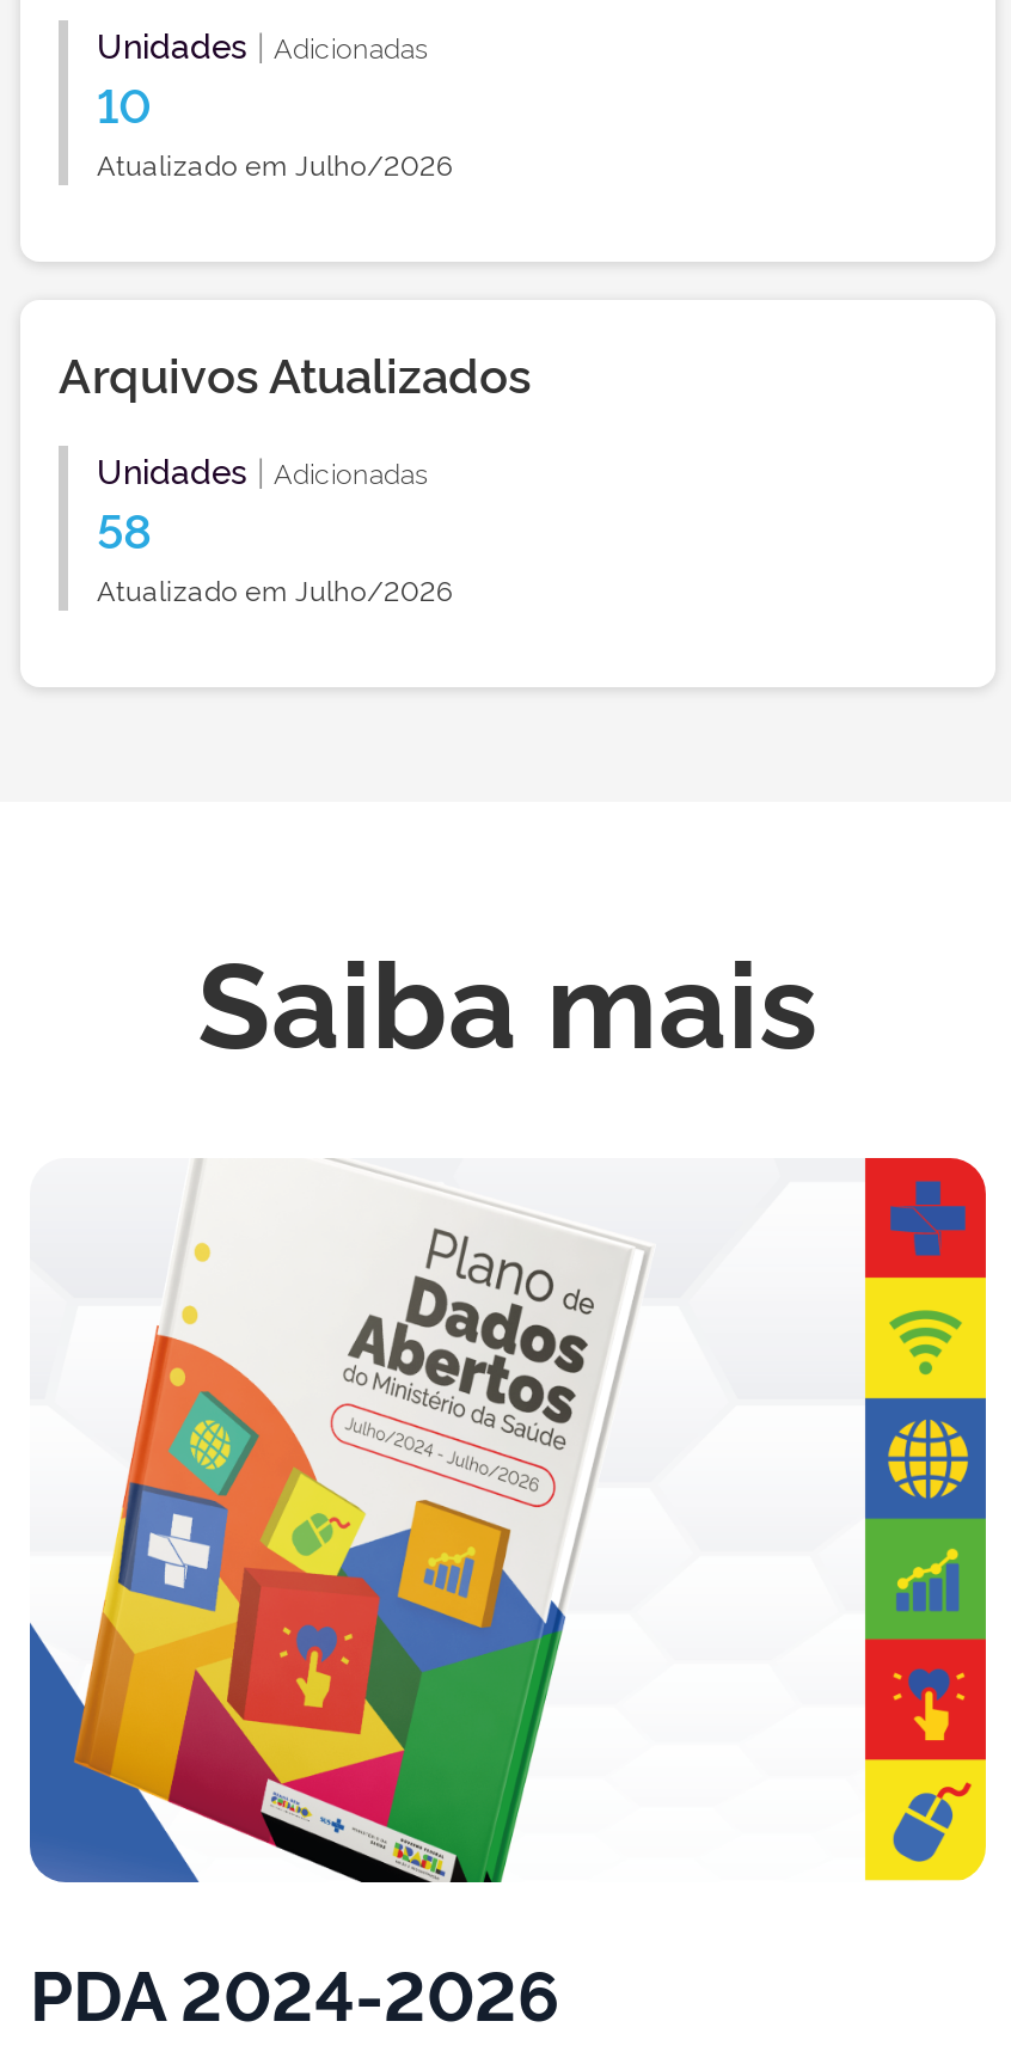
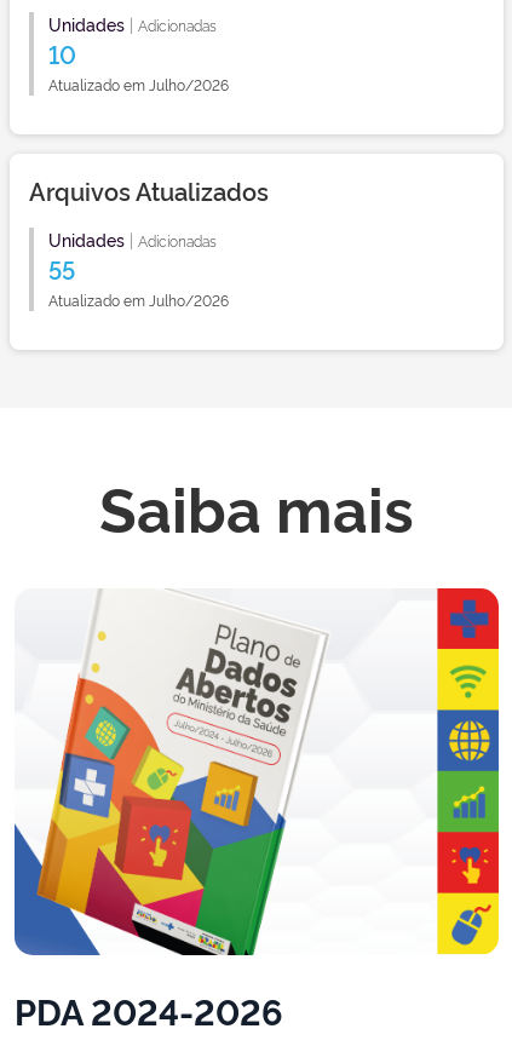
[97,492,152,559] 58 -> [48,251,75,285] 55

